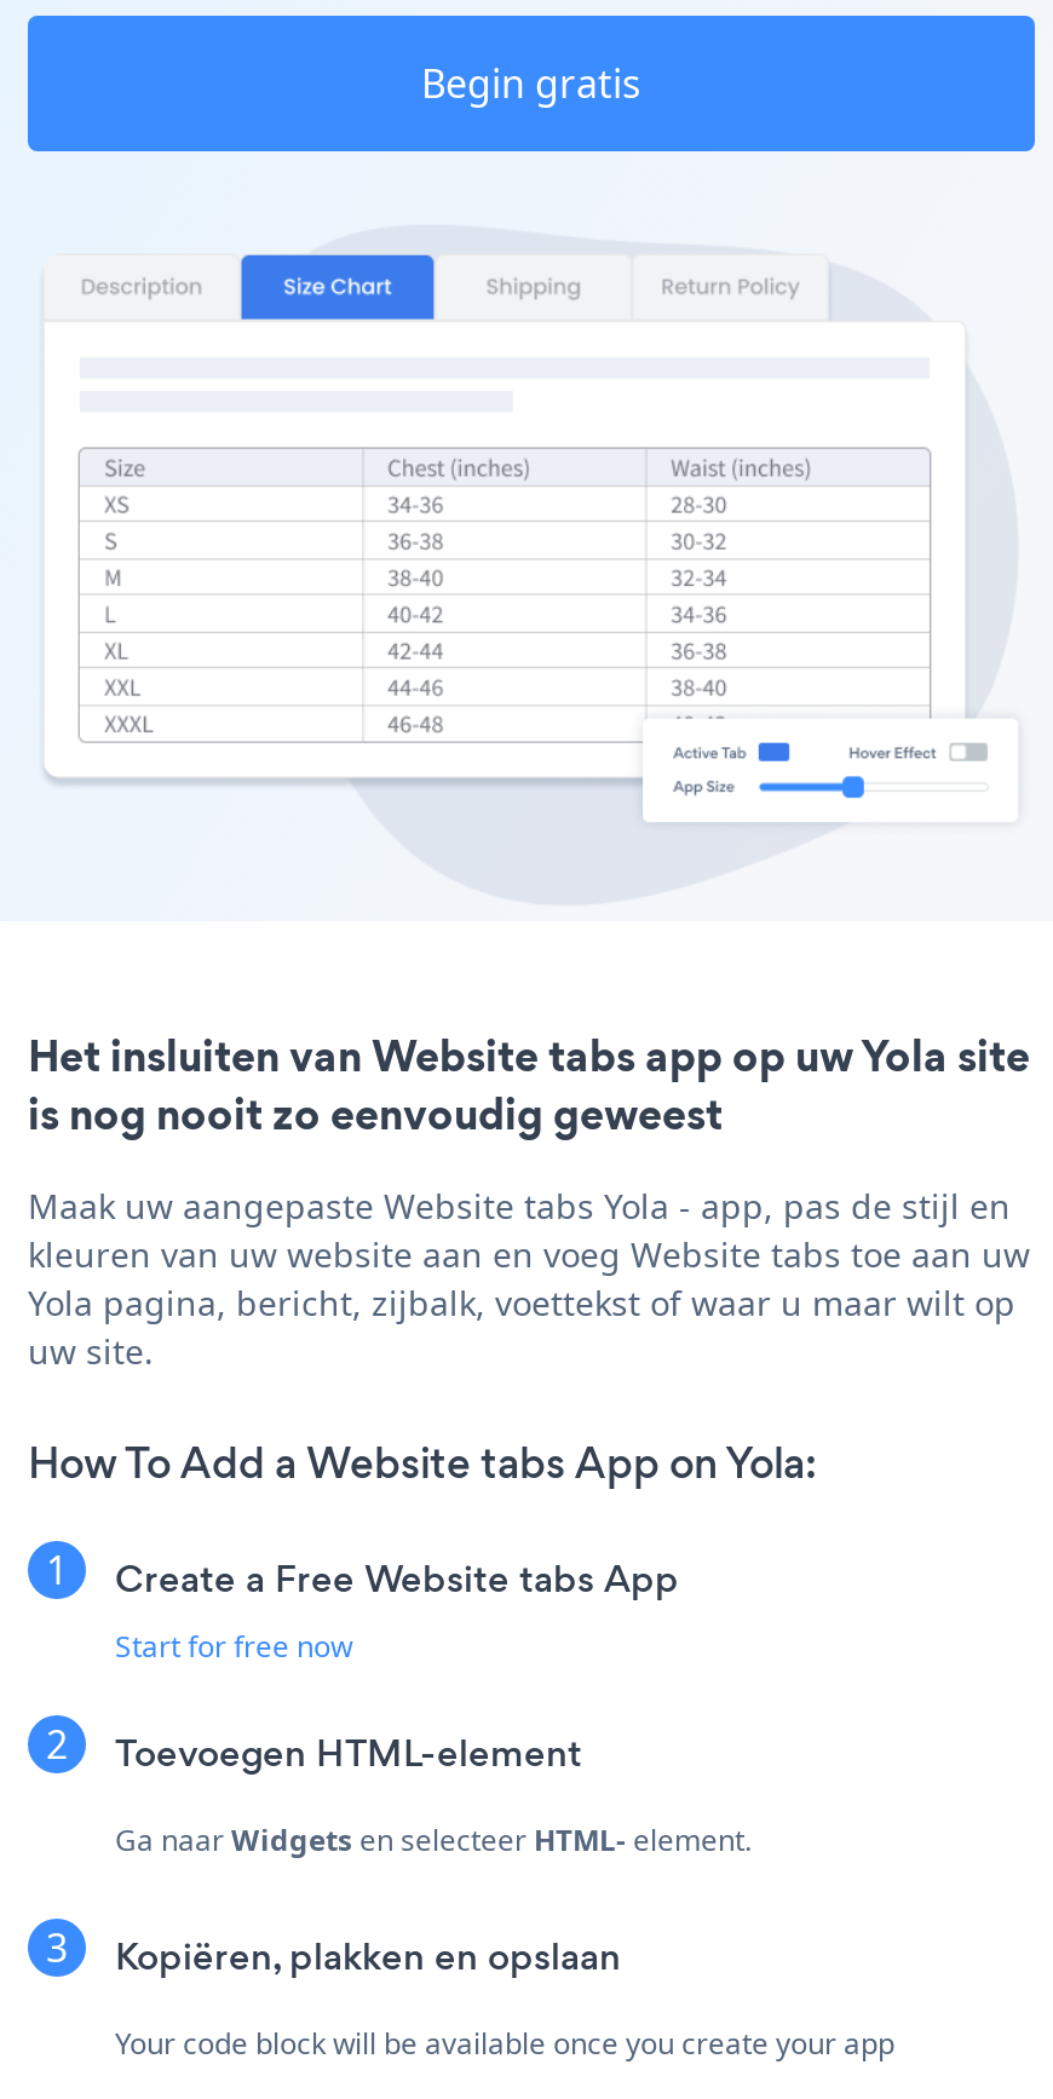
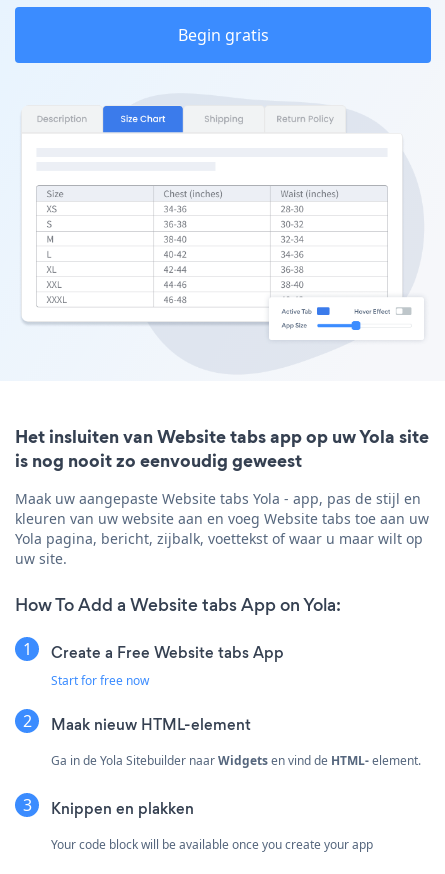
[115,1728,582,1779] Toevoegen HTML-element -> [51,714,251,735] Maak nieuw HTML-element
[115,1820,752,1861] Ga naar Widgets en selecteer HTML- element. -> [51,752,421,769] Ga in de Yola Sitebuilder naar Widgets en vind de HTML- element.
[115,1931,621,1982] Kopiëren, plakken en opslaan -> [51,798,194,819] Knippen en plakken

